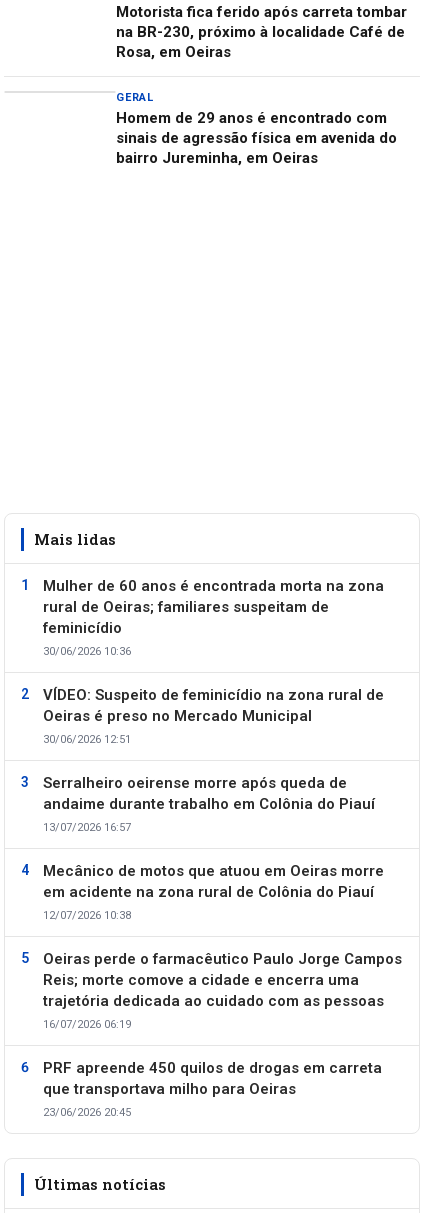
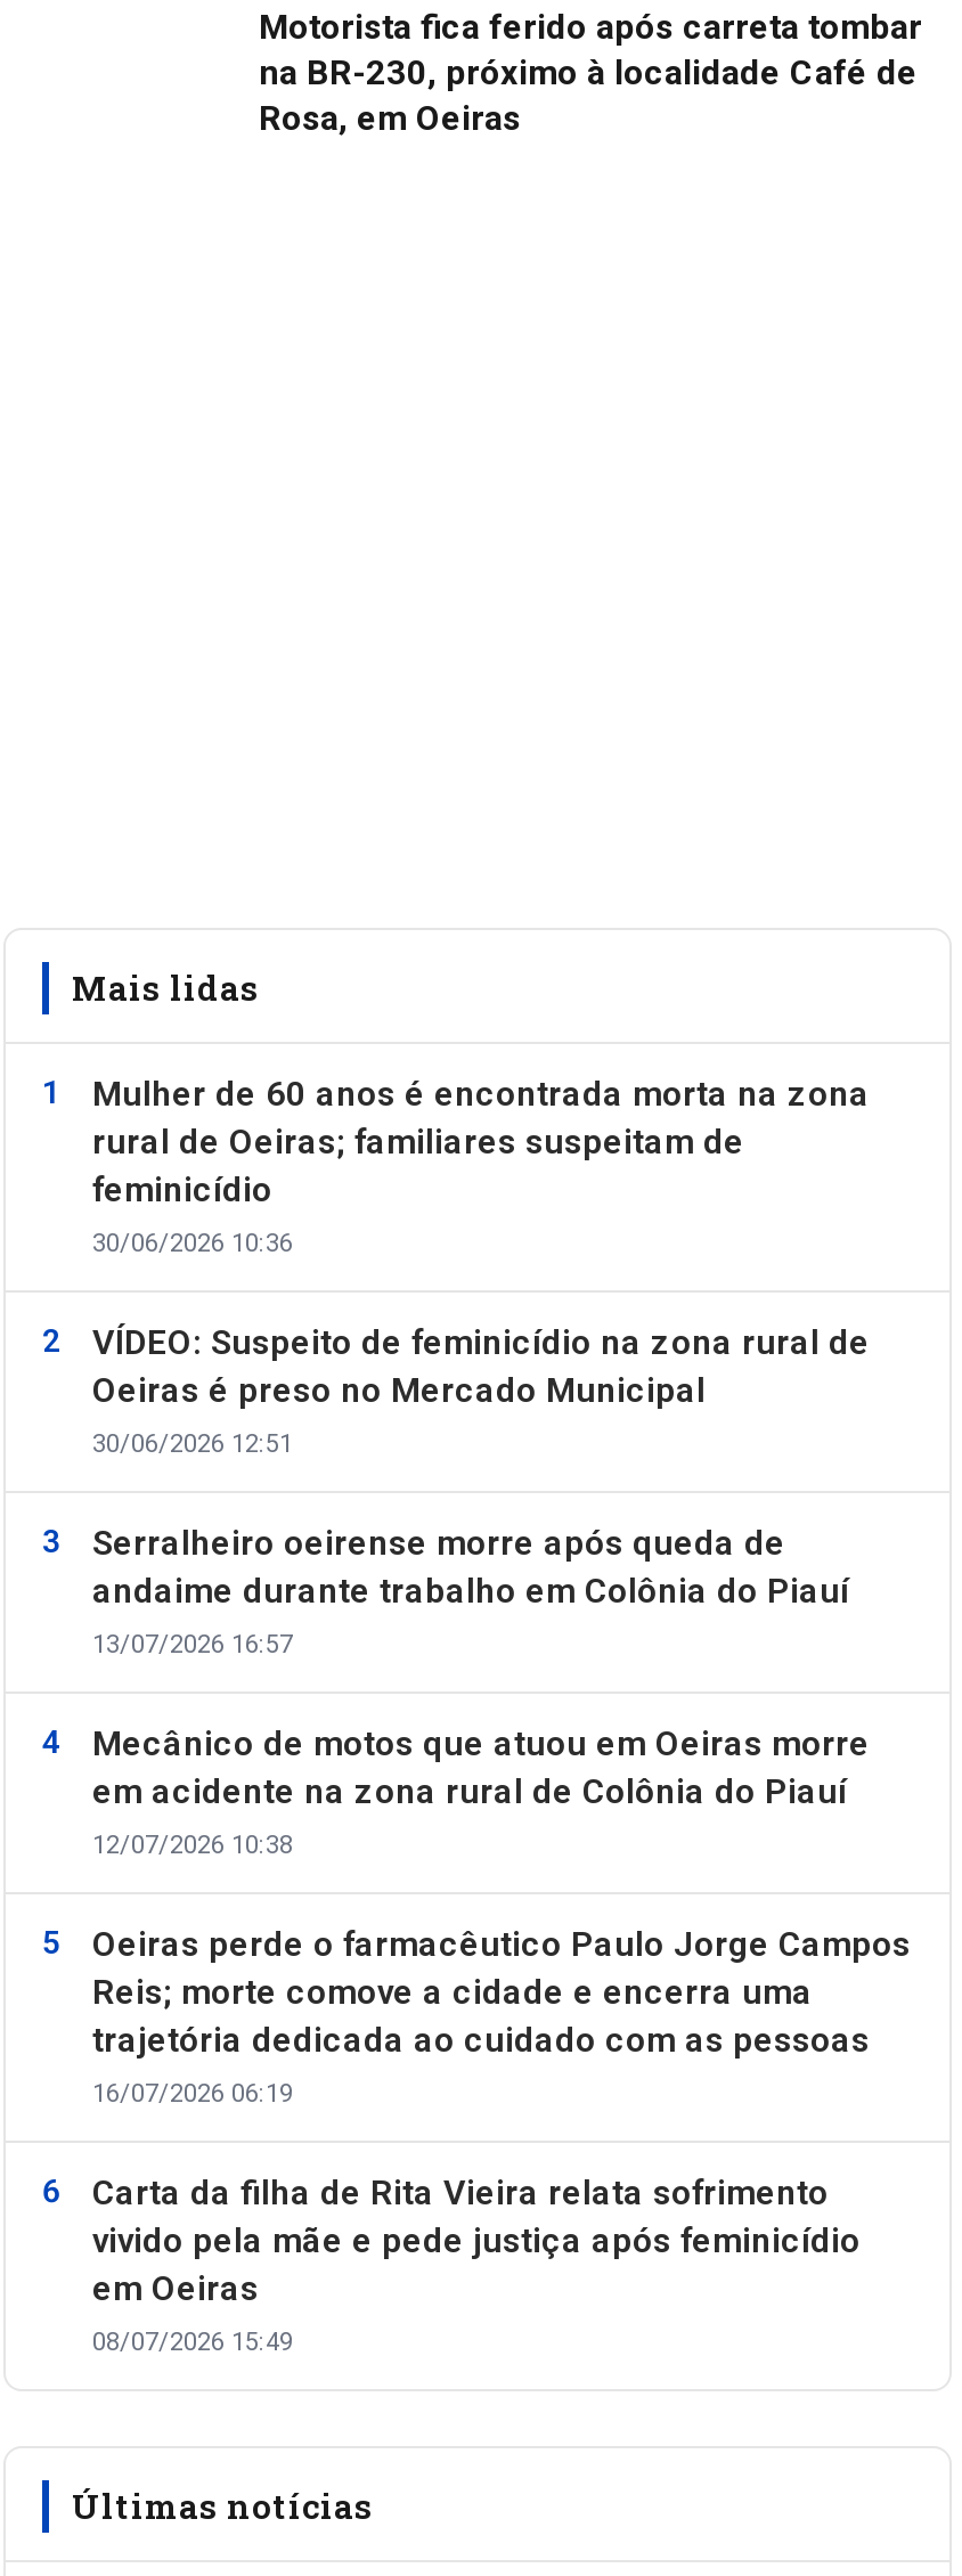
[116,91,397,167] GERAL | Homem de 29 anos é encontrado com | sinais de agressão física em avenida do | bairro Jureminha, em Oeiras -> none
moved [34,529,402,1031] -> [72,965,911,2109]: Mais lidas | Mulher de 60 anos é encontrada morta na zona | rural de Oeiras; familiares suspeitam de | ... | trajetória dedicada ao cuidado com as pessoas | 16/07/2026 06:19
[43,1059,382,1119] PRF apreende 450 quilos de drogas em carreta | que transportava milho para Oeiras | 23/06/2026 20:45 -> [92,2173,861,2358] Carta da filha de Rita Vieira relata sofrimento | vivido pela mãe e pede justiça após feminicídio | em Oeiras | 08/07/2026 15:49

